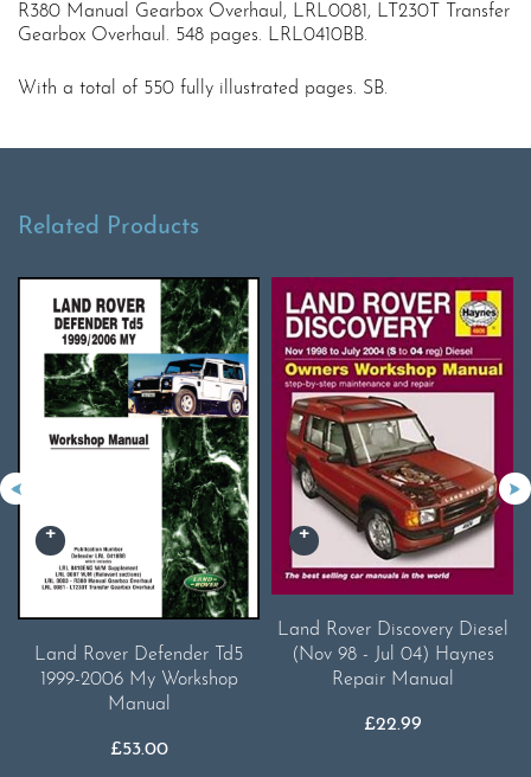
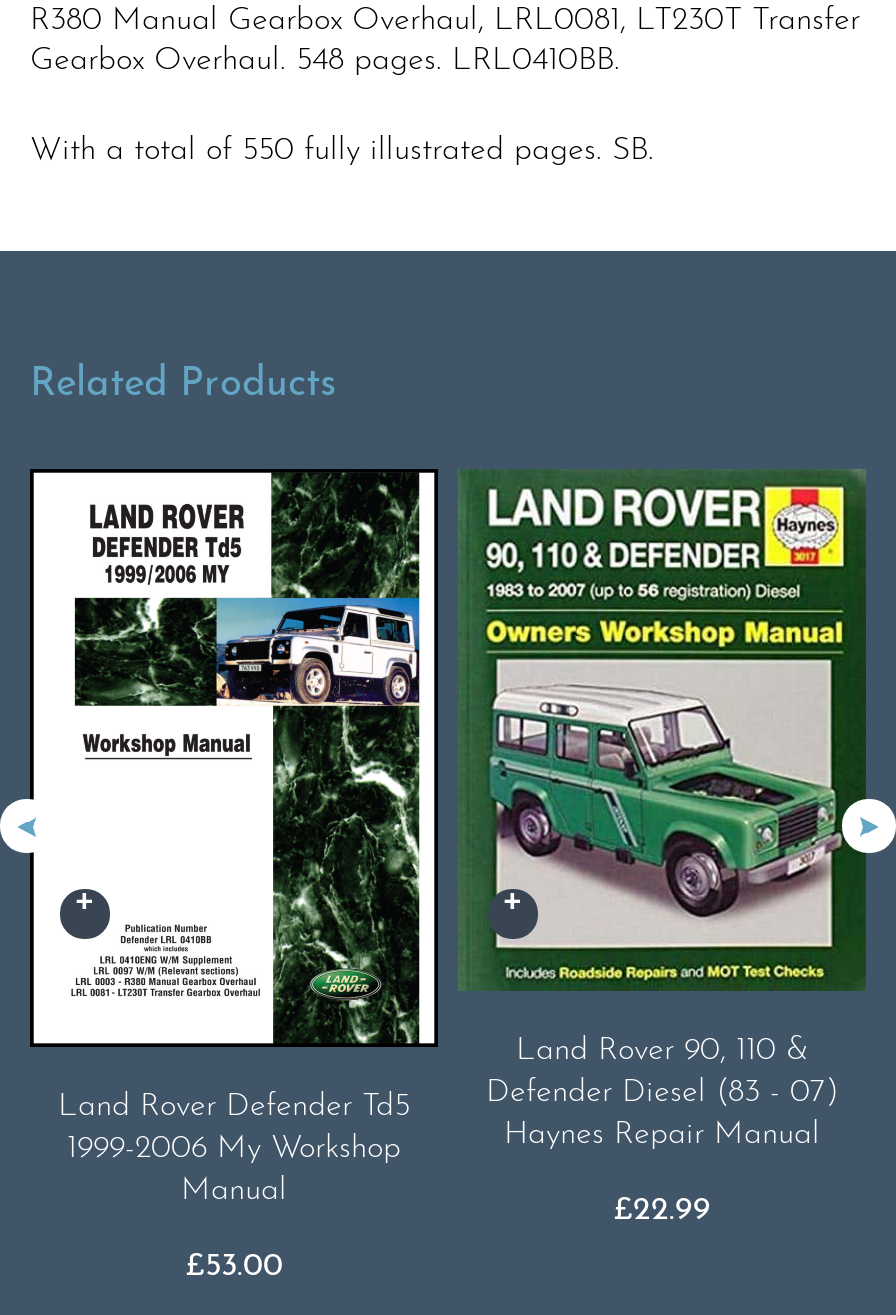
[271,277,514,689] [image] | Land Rover Discovery Diesel | (Nov 98 - Jul 04) Haynes | Repair Manual -> [458,468,872,1151] [image] | Land Rover 90, 110 & | Defender Diesel (83 - 07) | Haynes Repair Manual

